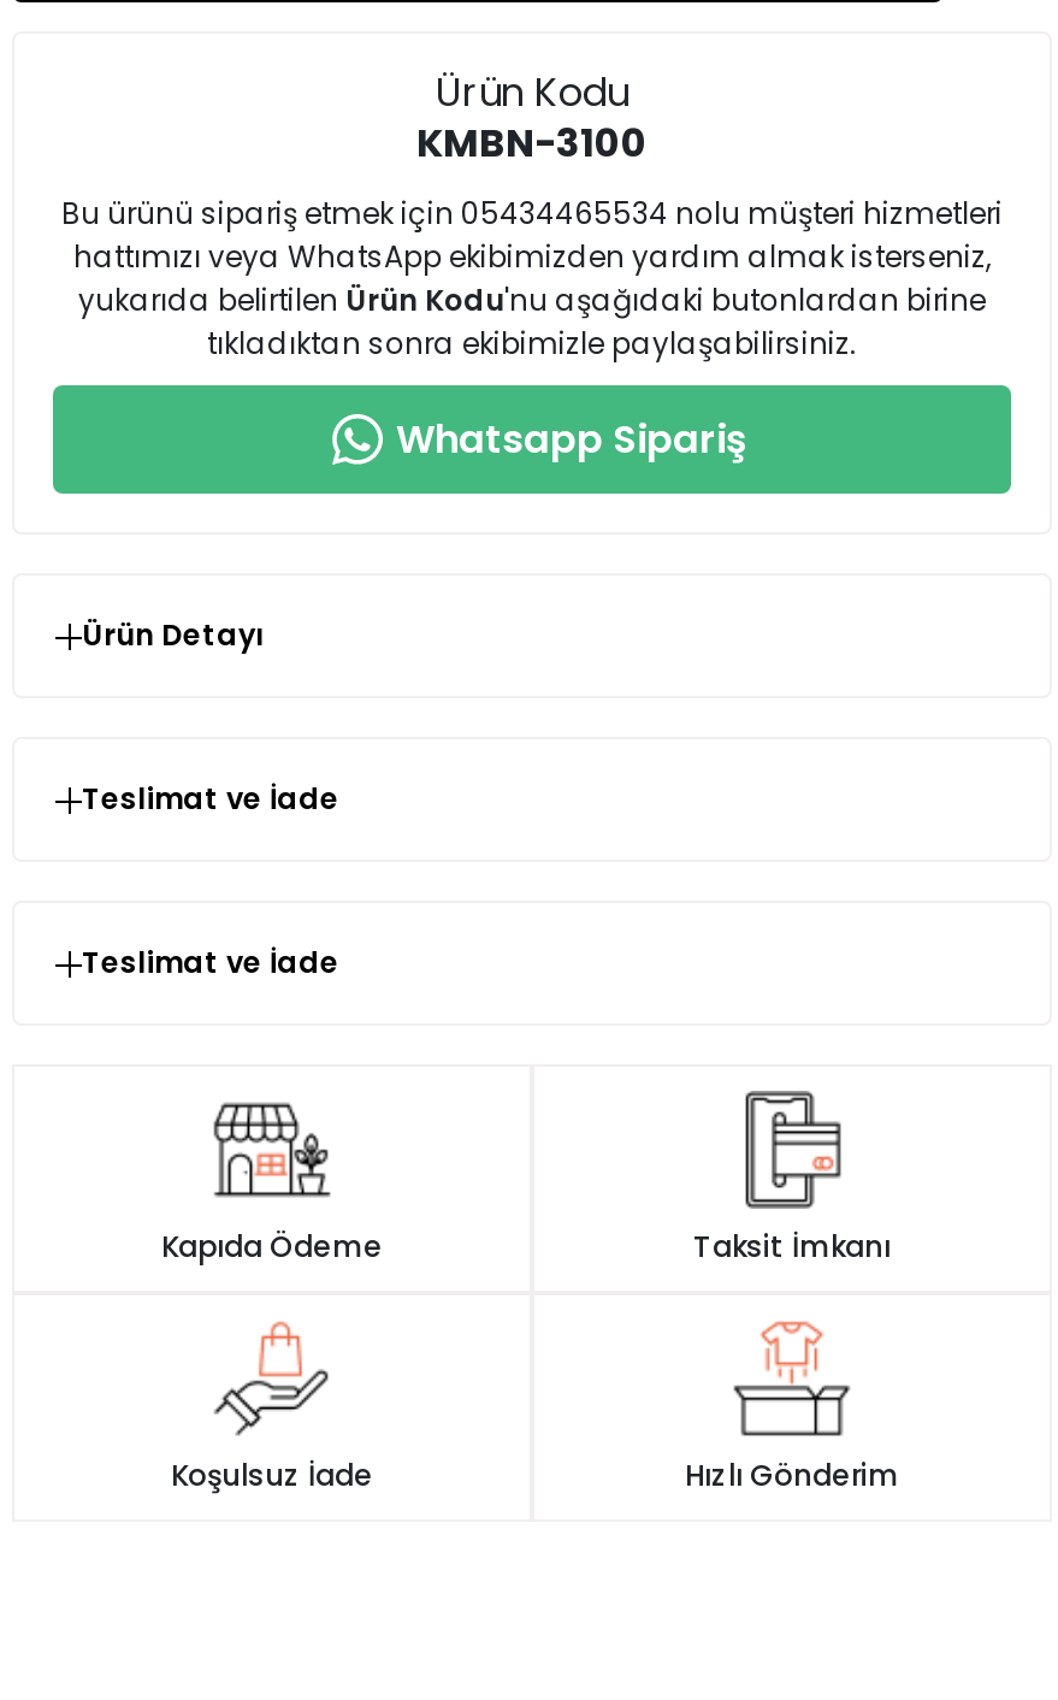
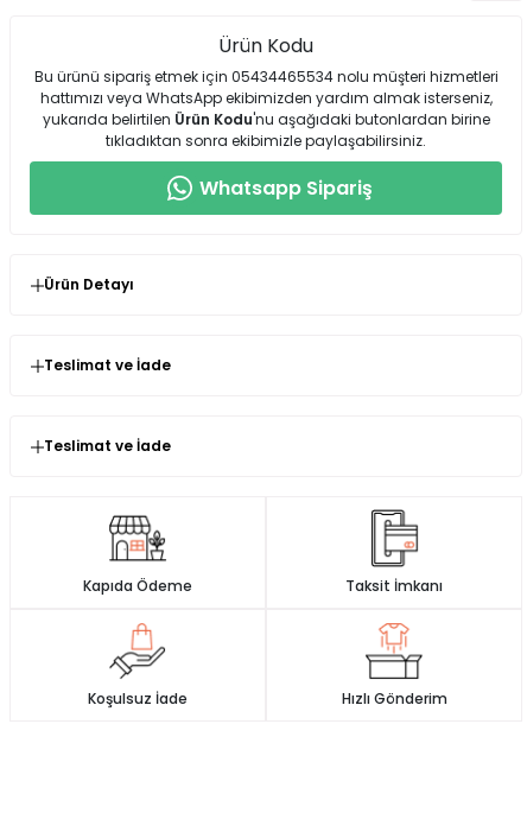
[416,116,648,171] KMBN-3100 -> none

